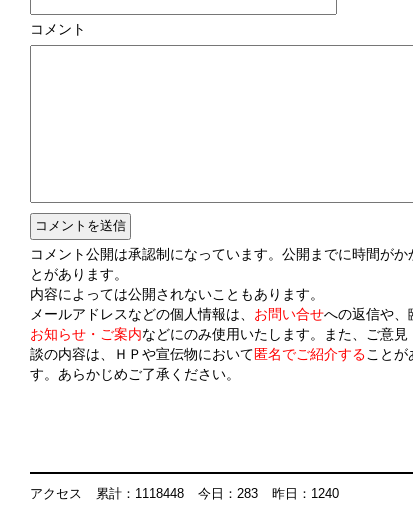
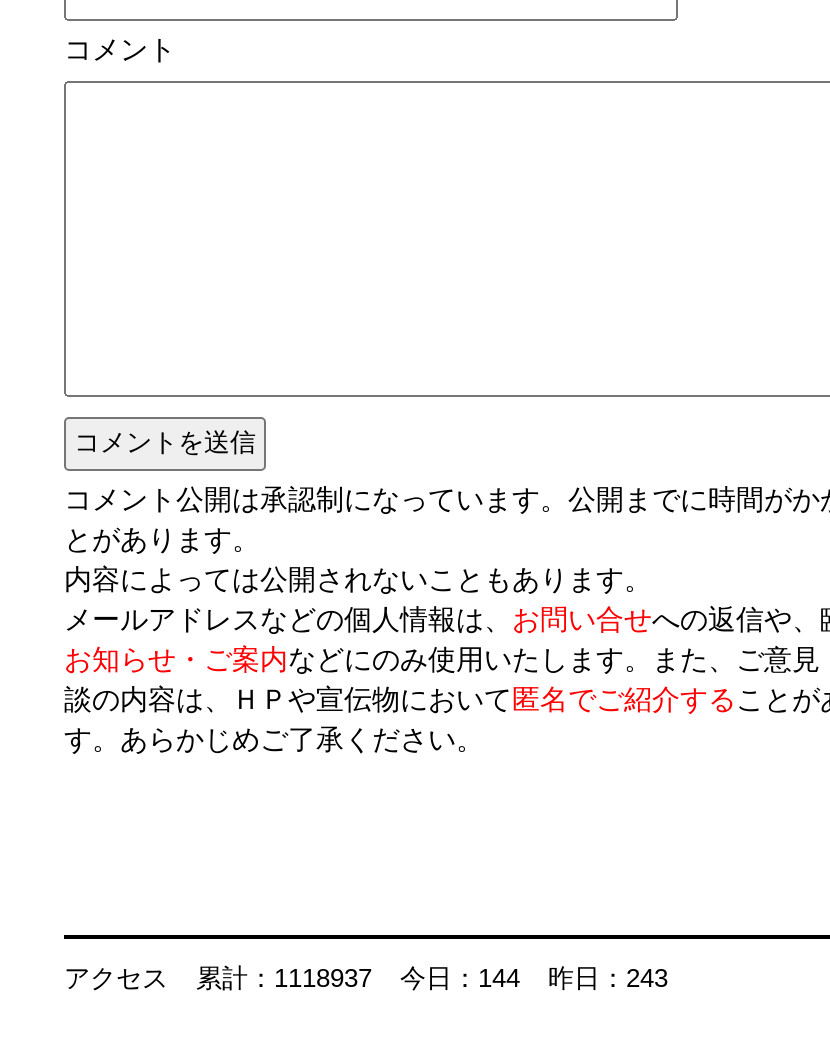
[96,486,184,501] 累計：1118448 -> [196,963,372,993] 累計：1118937
[198,486,258,501] 今日：283 -> [400,963,520,993] 今日：144
[272,486,339,501] 昨日：1240 -> [548,963,668,993] 昨日：243

